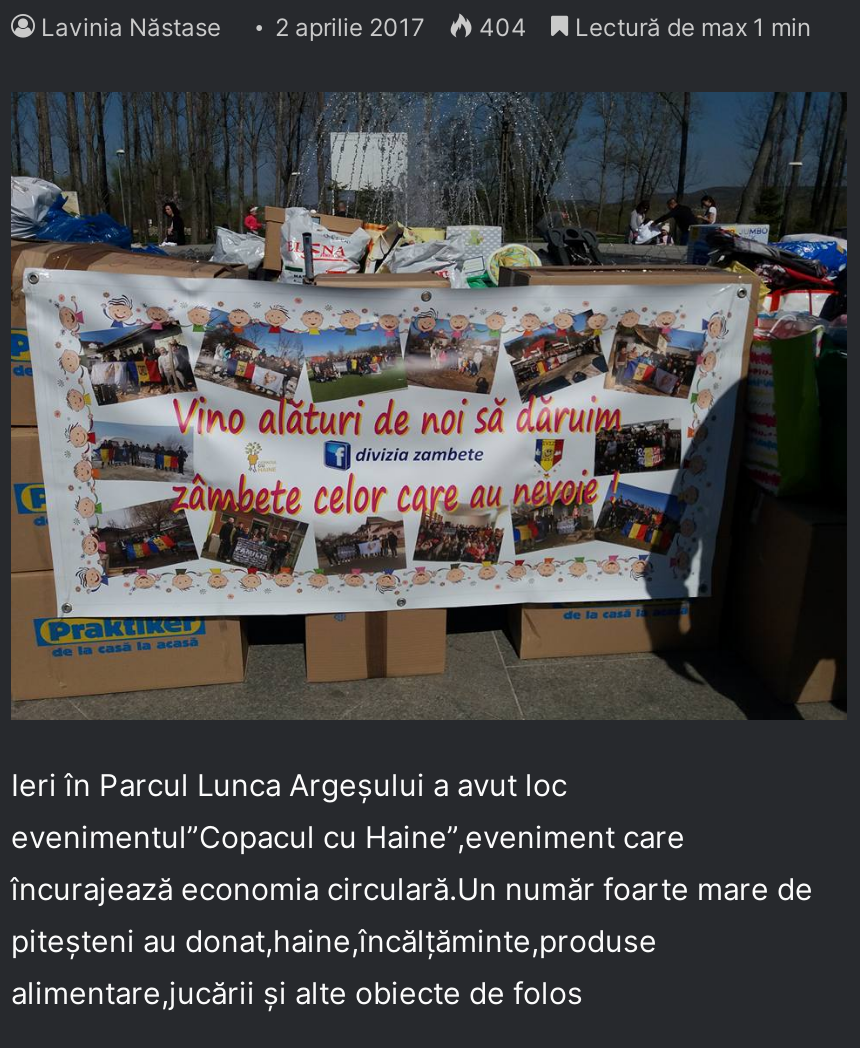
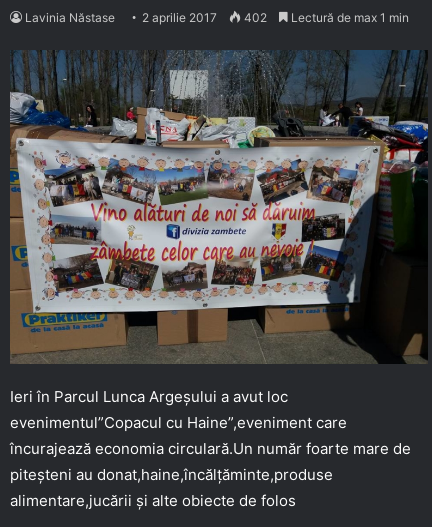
[41,12,811,42] Lavinia Năstase 2 aprilie 2017 404 Lectură de max 1 min -> [25,10,409,25] Lavinia Năstase 2 aprilie 2017 402 Lectură de max 1 min

